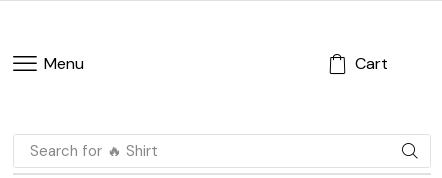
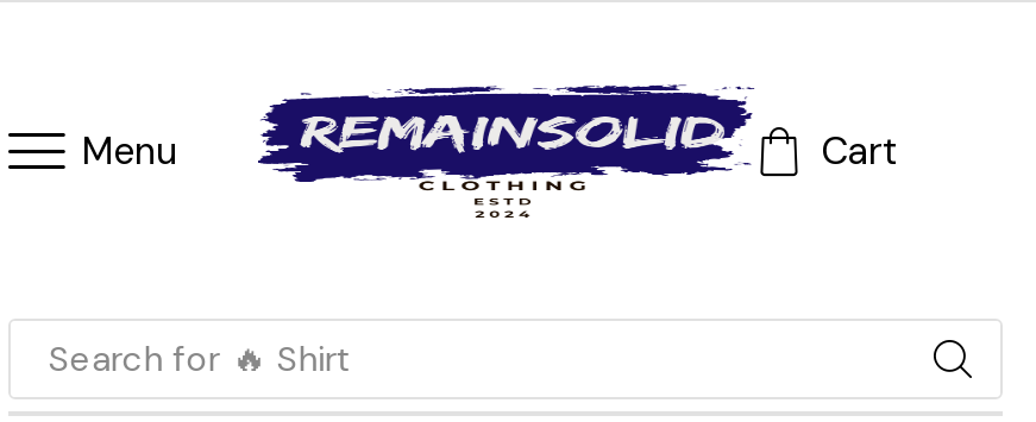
none -> [256,83,753,221] [image]

